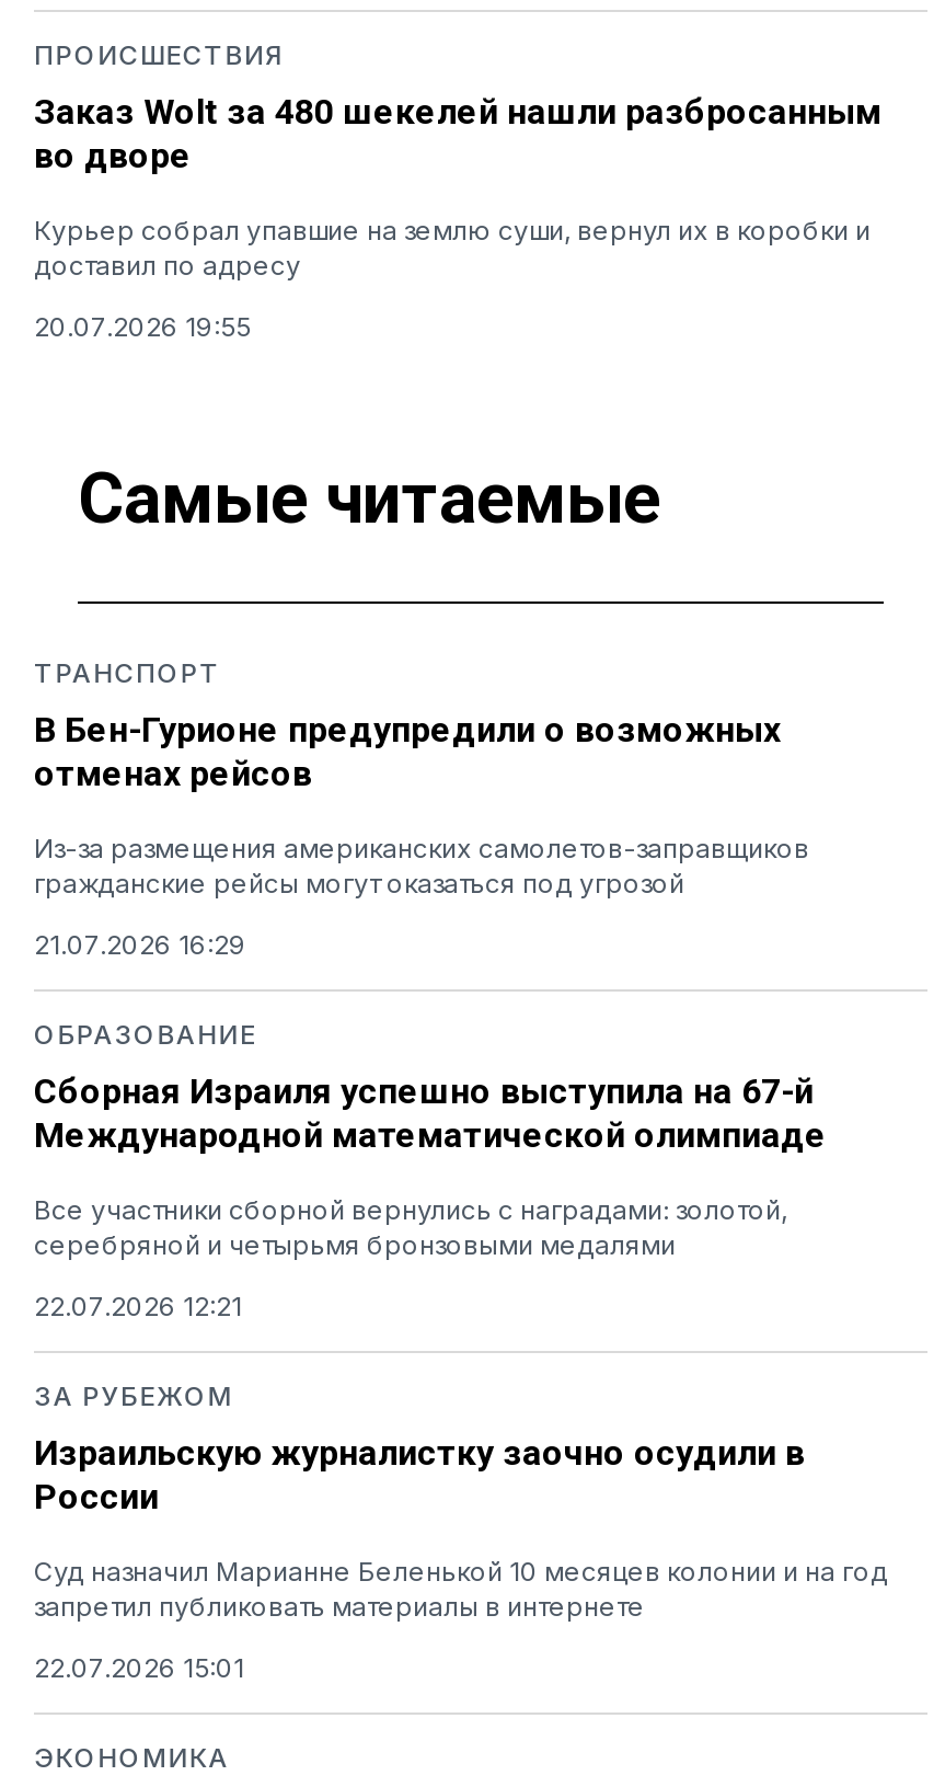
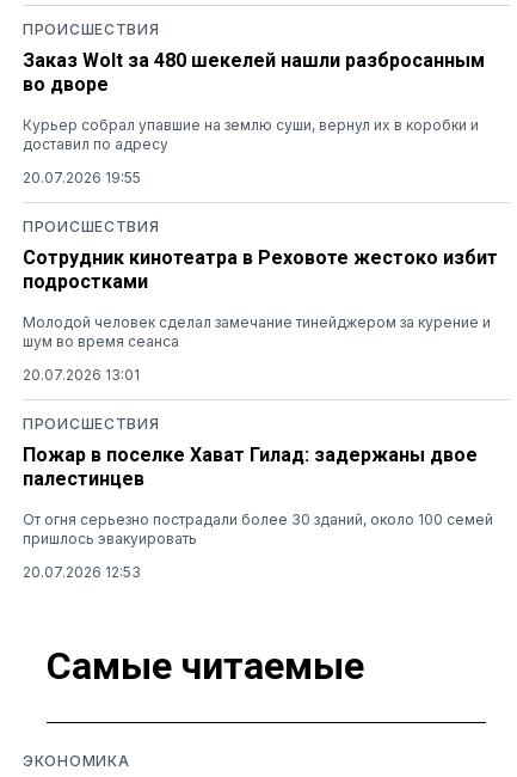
none -> [23,217,498,581] ПРОИСШЕСТВИЯ | Сотрудник кинотеатра в Реховоте жестоко избит | подростками | Молодой человек сделал замечание тинейджером за курение и | шум во время сеанса | 20.07.2026 13:01 | ПРОИСШЕСТВИЯ | Пожар в поселке Хават Гилад: задержаны двое | палестинцев | От огня серьезно пострадали более 30 зданий, около 100 семей | пришлось эвакуировать | 20.07.2026 12:53
moved [78,458,660,541] -> [47,644,364,689]: Самые читаемые
[34,656,888,1684] ТРАНСПОРТ | В Бен-Гурионе предупредили о возможных | отменах рейсов | Из-за размещения американских самолетов-заправщиков | гражданские рейсы могут оказаться под угрозой | 21.07.2026 16:29 | ОБРАЗОВАНИЕ | Сборная Израиля успешно выступила на 67-й | Международной математической олимпиаде | Все участники сборной вернулись с наградами: золотой, | серебряной и четырьмя бронзовыми медалями | 22.07.2026 12:21 | ЗА РУБЕЖОМ | Израильскую журналистку заочно осудили в | России | Суд назначил Марианне Беленькой 10 месяцев колонии и на год | запретил публиковать материалы в интернете | 22.07.2026 15:01 -> none

